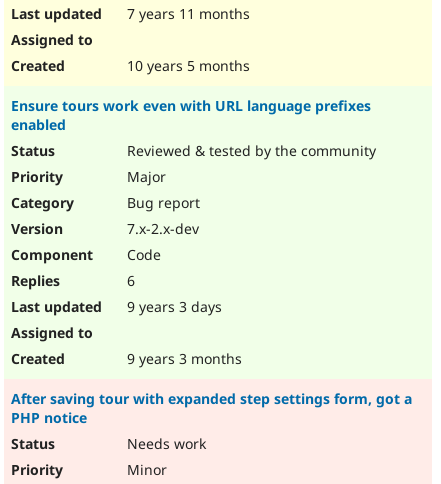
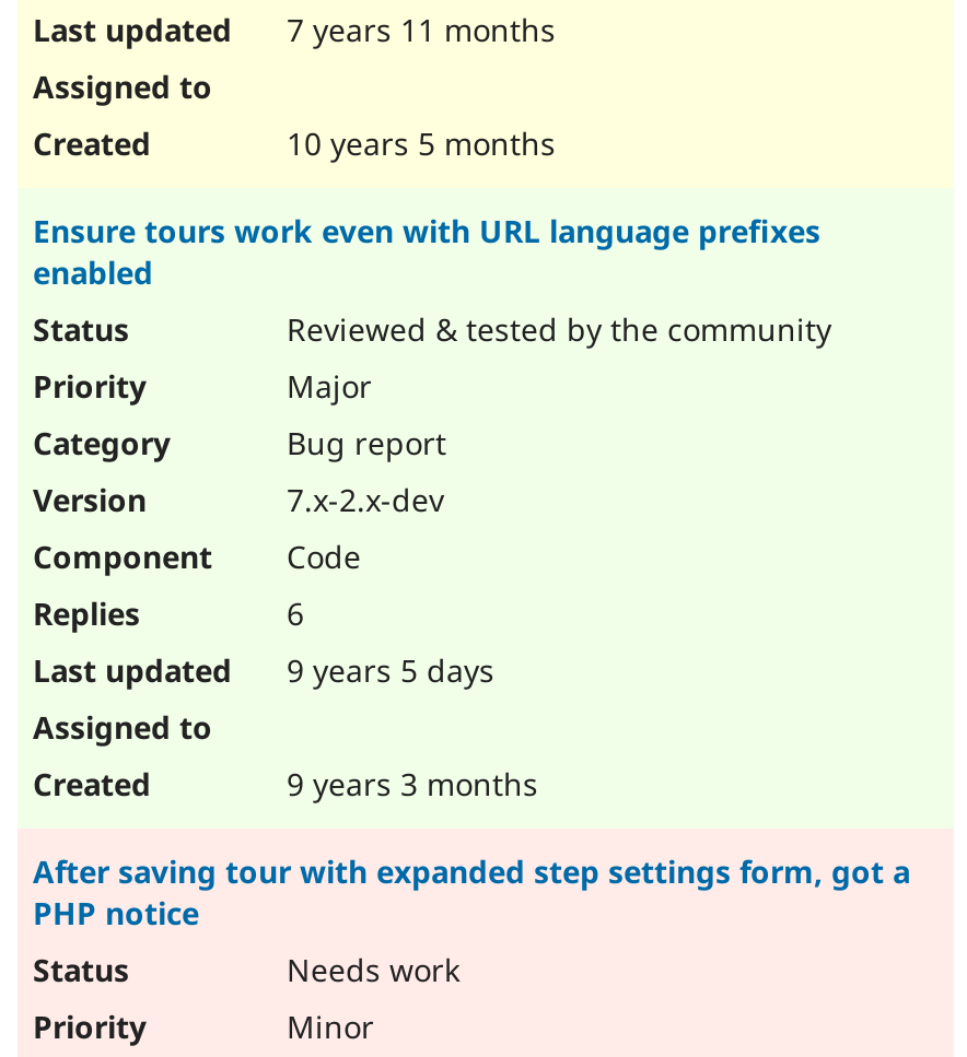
[123,297,222,316] 9 years 3 days -> [278,650,494,691] 9 years 5 days

